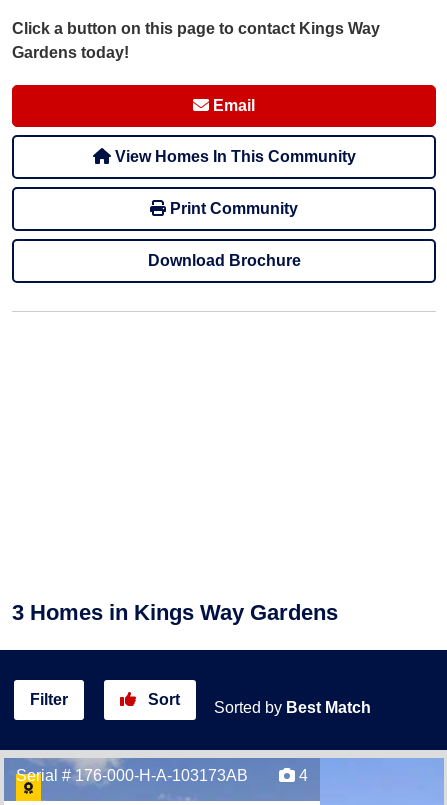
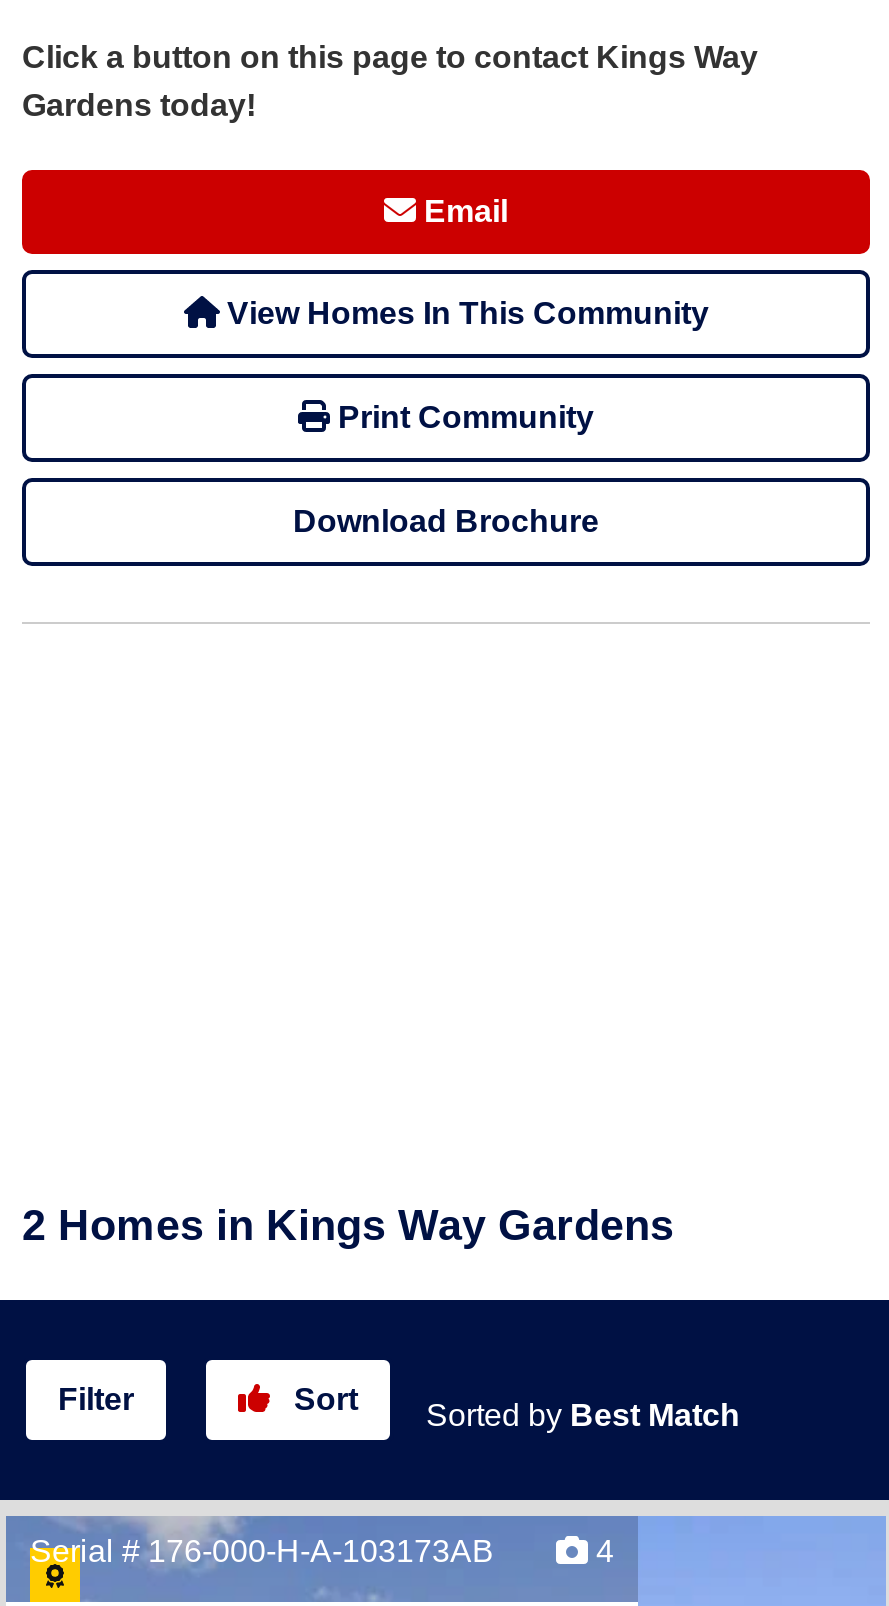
[12,600,338,625] 3 Homes in Kings Way Gardens -> [22,1200,674,1250] 2 Homes in Kings Way Gardens

